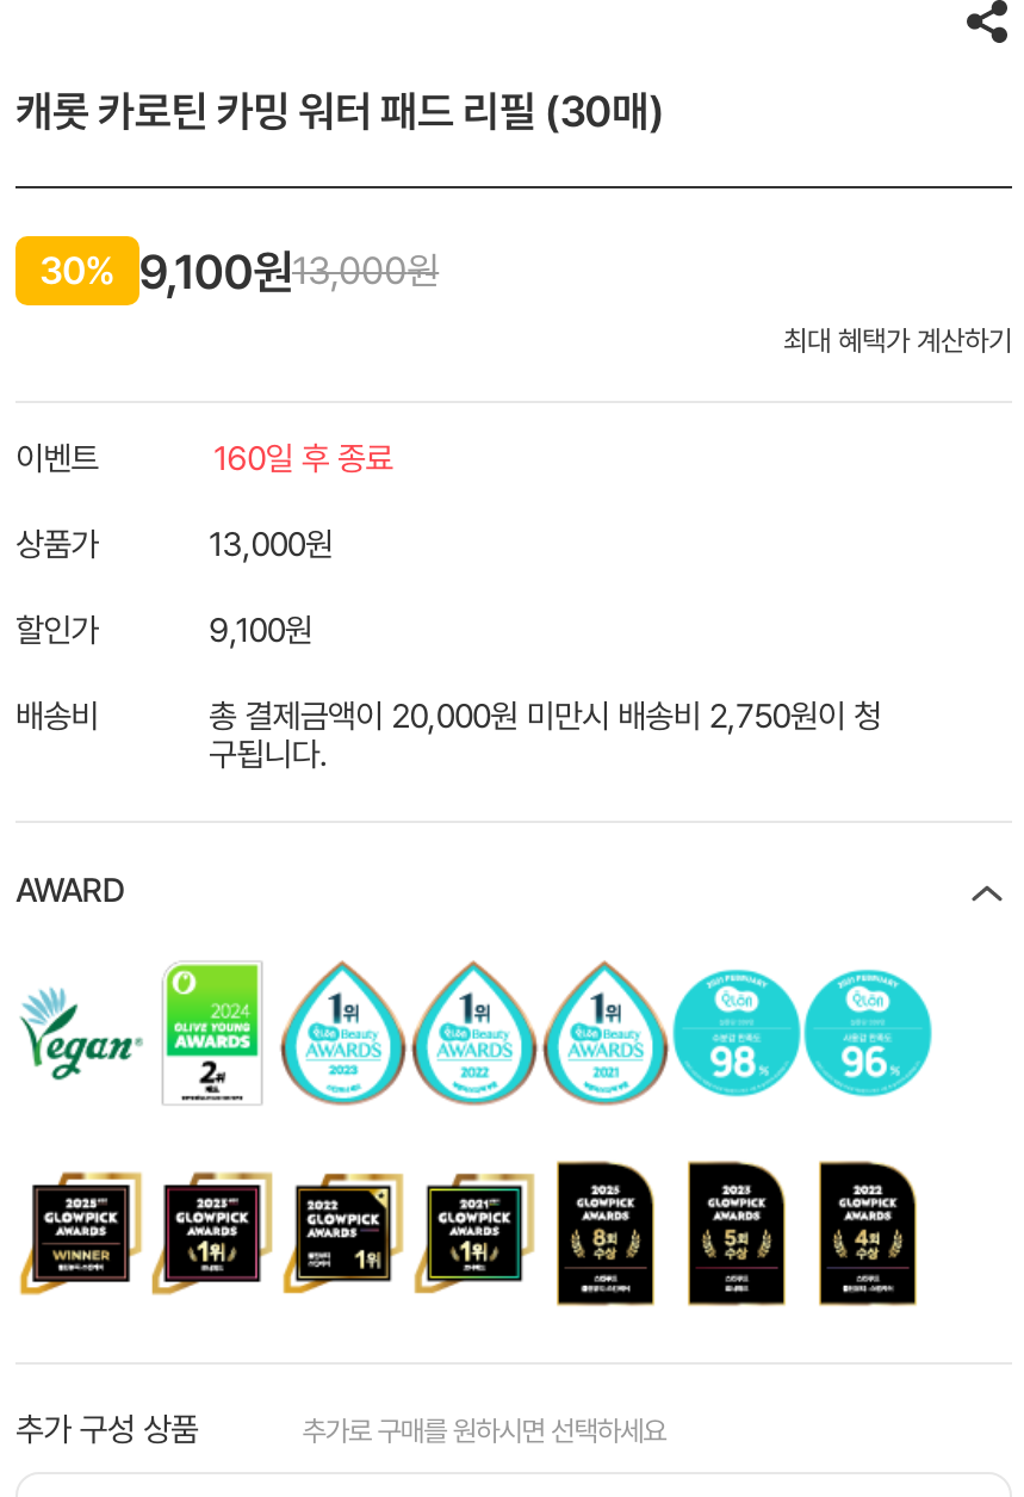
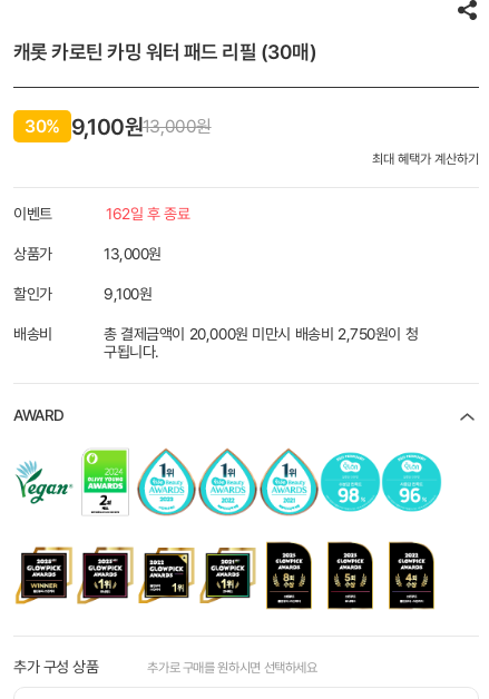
[213,439,393,477] 160일 후 종료 -> [106,205,190,223] 162일 후 종료

